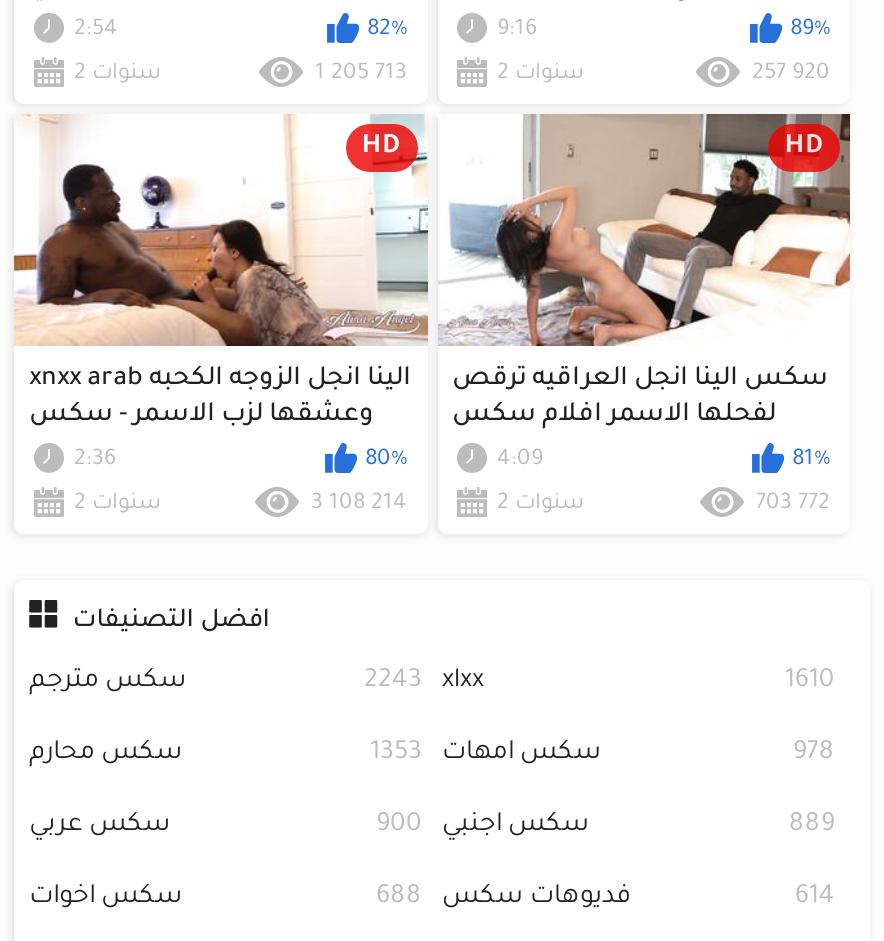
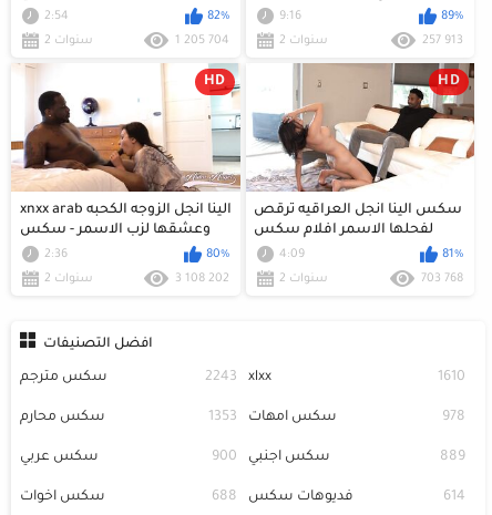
[315,62,407,86] 1 205 713 -> [175,34,229,48] 1 205 704
[752,62,830,86] 257 920 -> [422,34,463,48] 257 913
[311,492,407,516] 3 108 214 -> [175,273,229,286] 3 108 202
[756,492,830,516] 703 772 -> [421,273,463,286] 703 768

